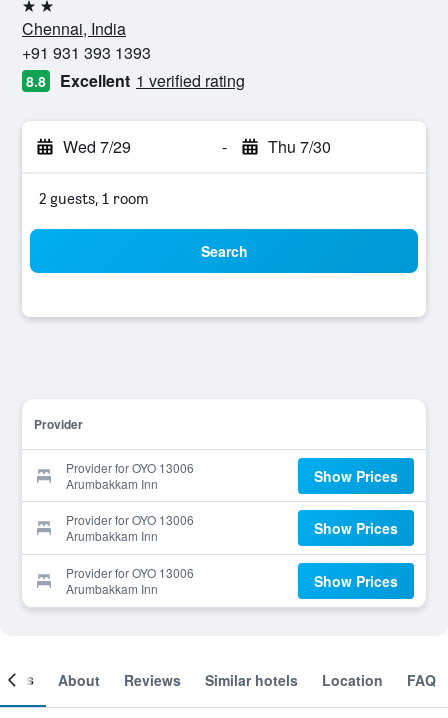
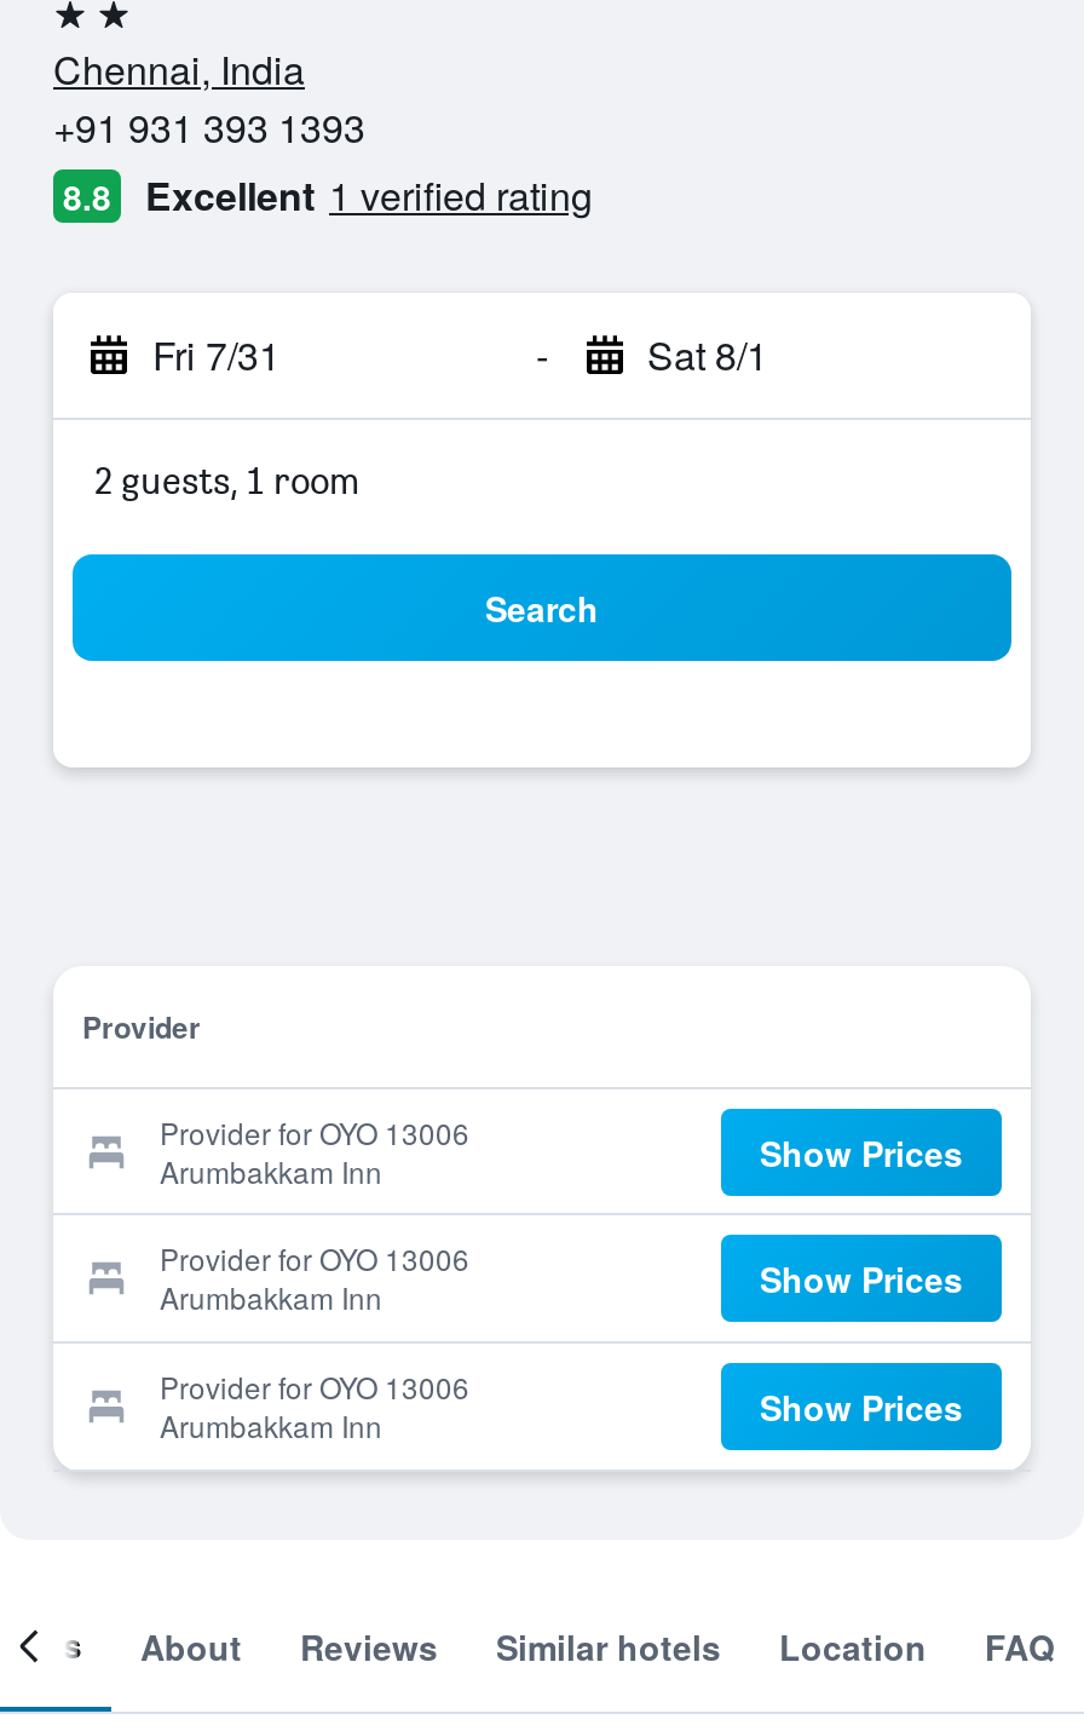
[63,135,131,158] Wed 7/29 -> [152,327,281,383] Fri 7/31
[267,135,330,158] Thu 7/30 -> [647,327,768,383] Sat 8/1

